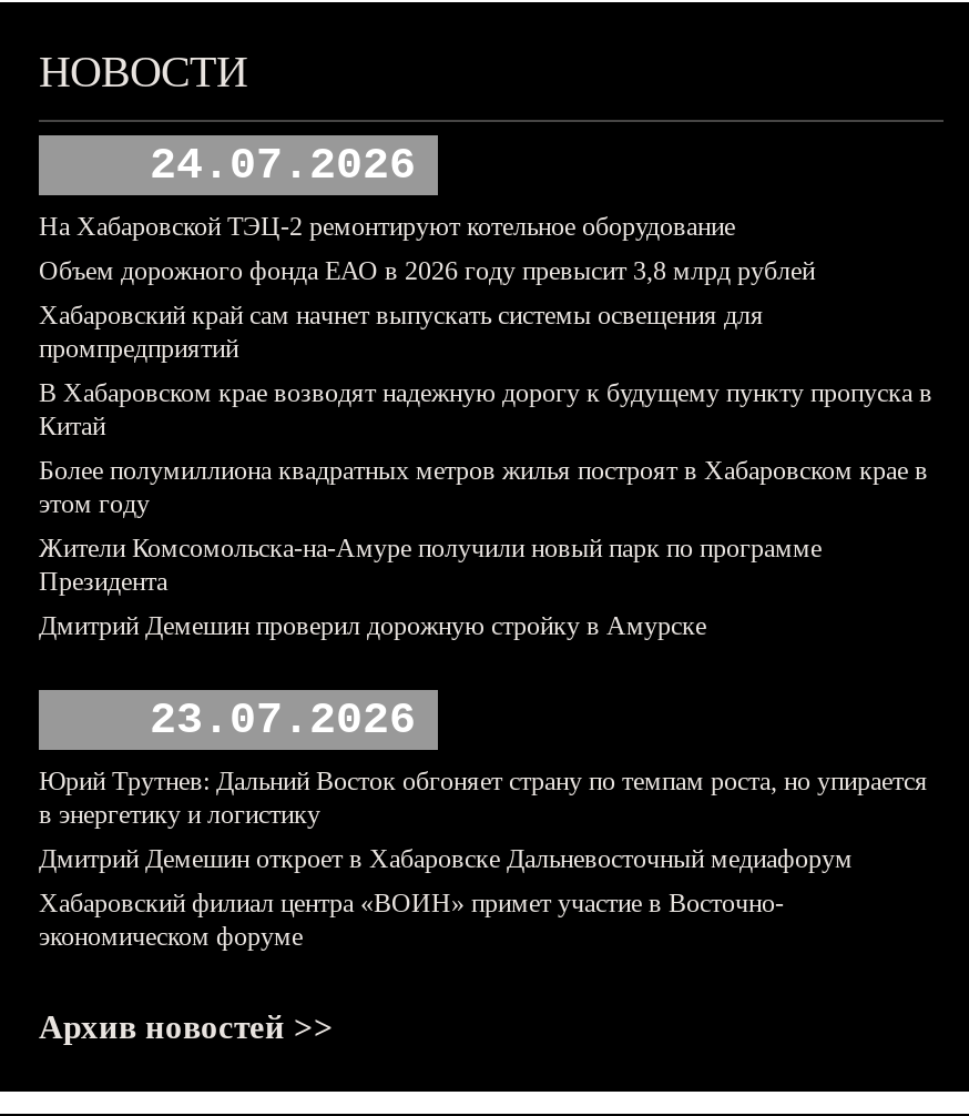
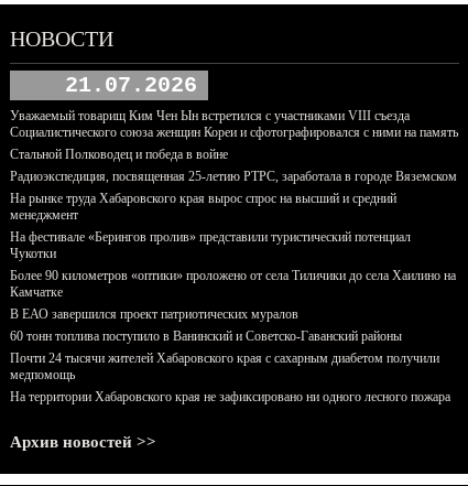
[39,140,932,952] 24.07.2026 | На Хабаровской ТЭЦ-2 ремонтируют котельное оборудование | Объем дорожного фонда ЕАО в 2026 году превысит 3,8 млрд рублей | Хабаровский край сам начнет выпускать системы освещения для | промпредприятий | В Хабаровском крае возводят надежную дорогу к будущему пункту пропуска в | Китай | Более полумиллиона квадратных метров жилья построят в Хабаровском крае в | этом году | Жители Комсомольска-на-Амуре получили новый парк по программе | Президента | Дмитрий Демешин проверил дорожную стройку в Амурске | 23.07.2026 | Юрий Трутнев: Дальний Восток обгоняет страну по темпам роста, но упирается | в энергетику и логистику | Дмитрий Демешин откроет в Хабаровске Дальневосточный медиафорум | Хабаровский филиал центра «ВОИН» примет участие в Восточно- | экономическом форуме -> [10,73,458,404] 21.07.2026 | Уважаемый товарищ Ким Чен Ын встретился с участниками VIII съезда | Социалистического союза женщин Кореи и сфотографировался с ними на память | Стальной Полководец и победа в войне | Радиоэкспедиция, посвященная 25-летию РТРС, заработала в городе Вяземском | На рынке труда Хабаровского края вырос спрос на высший и средний | менеджмент | На фестивале «Берингов пролив» представили туристический потенциал | Чукотки | Более 90 километров «оптики» проложено от села Тиличики до села Хаилино на | Камчатке | В ЕАО завершился проект патриотических муралов | 60 тонн топлива поступило в Ванинский и Советско-Гаванский районы | Почти 24 тысячи жителей Хабаровского края с сахарным диабетом получили | медпомощь | На территории Хабаровского края не зафиксировано ни одного лесного пожара

